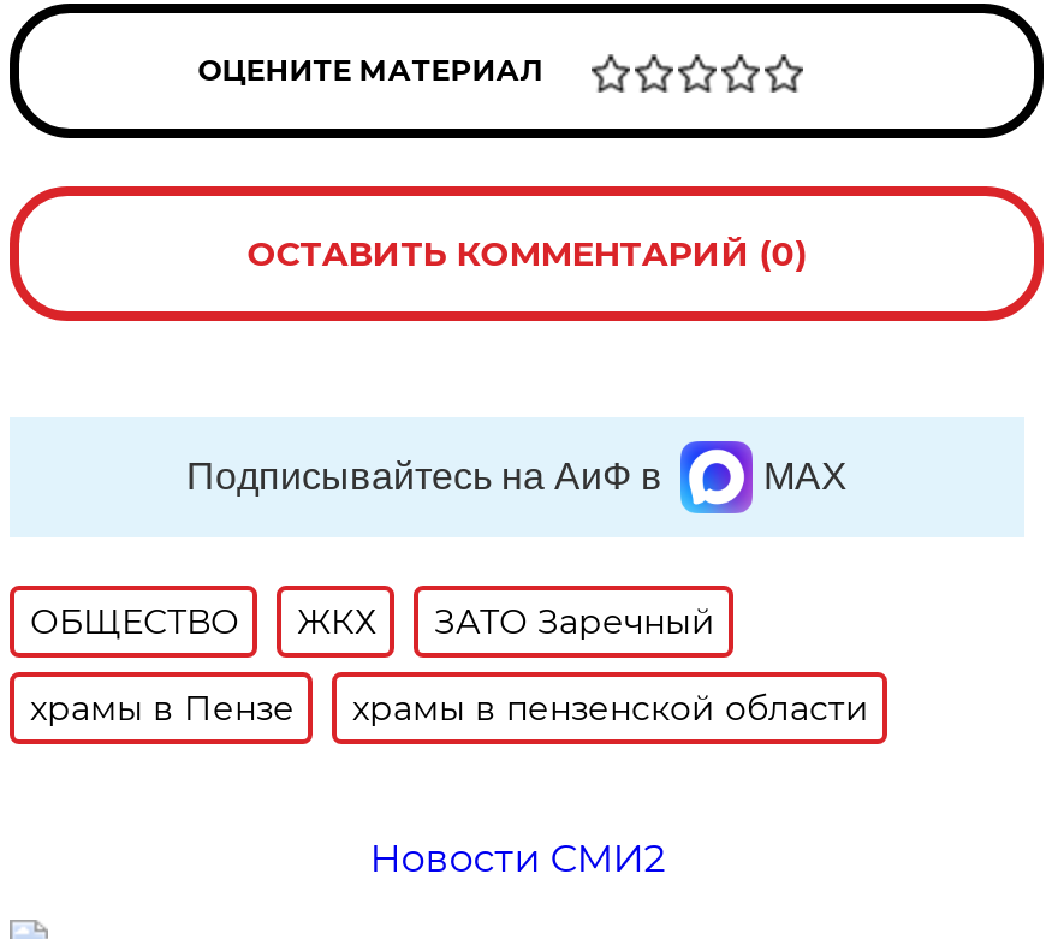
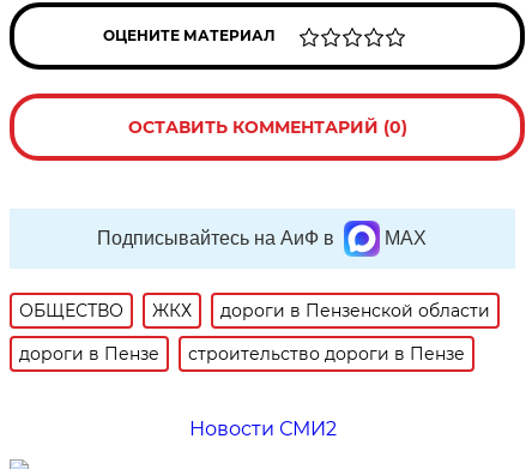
[434,600,715,643] ЗАТО Заречный -> [221,300,491,321] дороги в Пензенской области
[30,687,869,730] храмы в Пензе | храмы в пензенской области -> [20,343,465,365] дороги в Пензе | строительство дороги в Пензе

